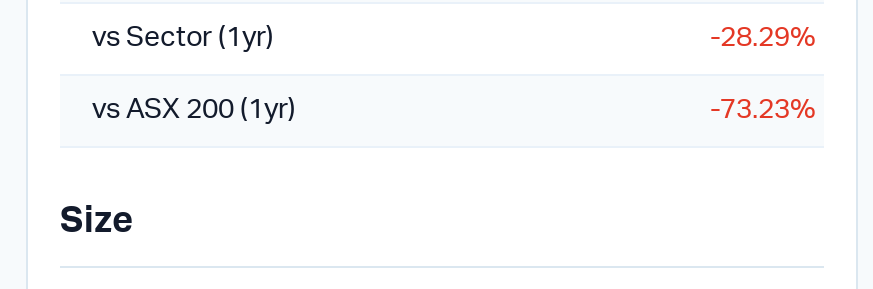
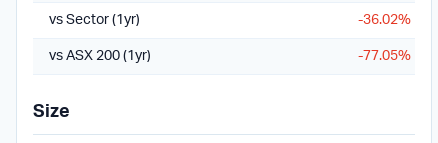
[710,25,816,53] -28.29% -> [358,13,411,27] -36.02%
[710,97,816,125] -73.23% -> [358,49,411,63] -77.05%

